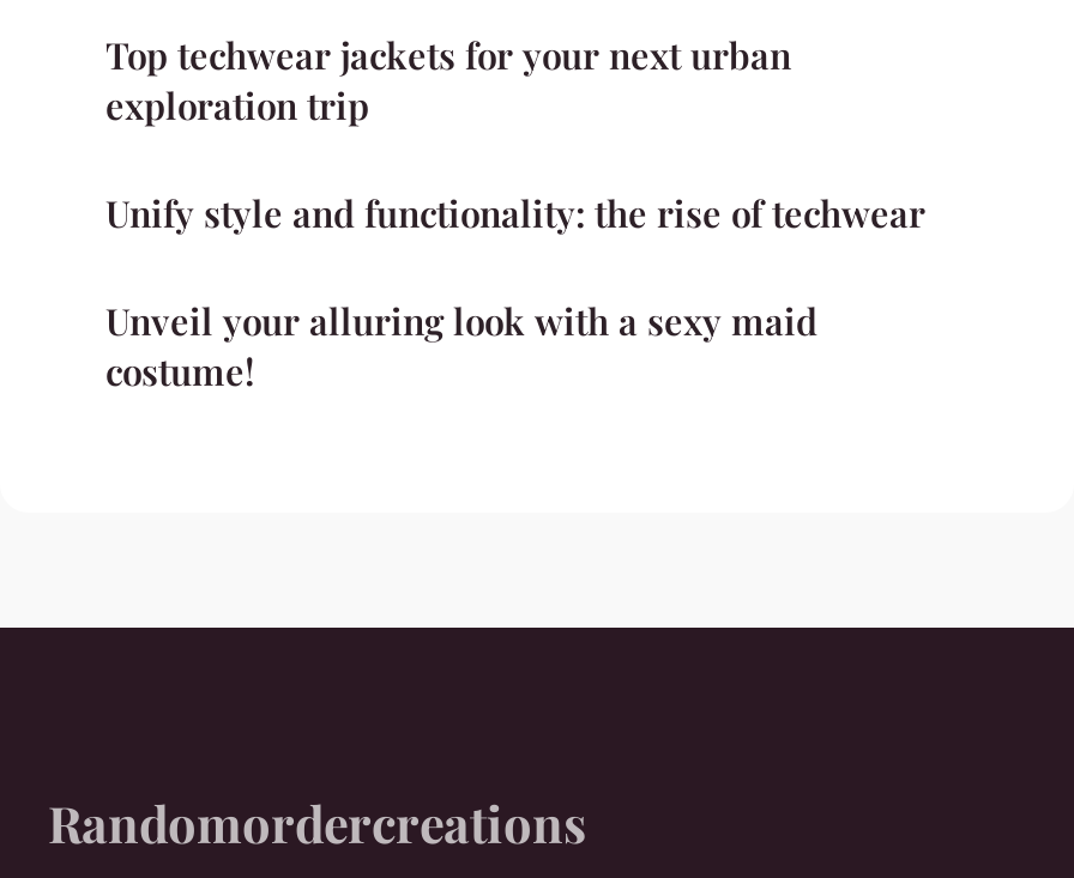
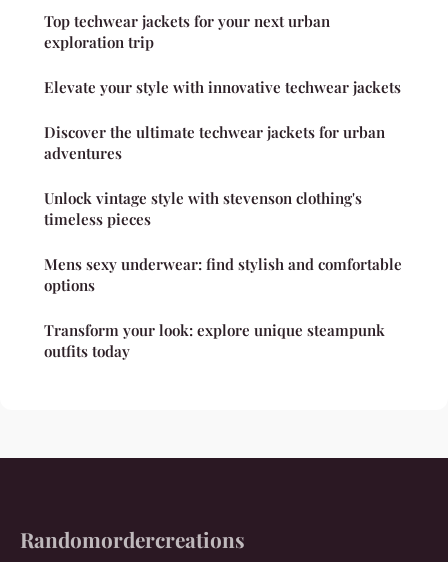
[105,188,925,394] Unify style and functionality: the rise of techwear | Unveil your alluring look with a sexy maid | costume! -> [44,77,402,361] Elevate your style with innovative techwear jackets | Discover the ultimate techwear jackets for urban | adventures | Unlock vintage style with stevenson clothing's | timeless pieces | Mens sexy underwear: find stylish and comfortable | options | Transform your look: explore unique steampunk | outfits today

